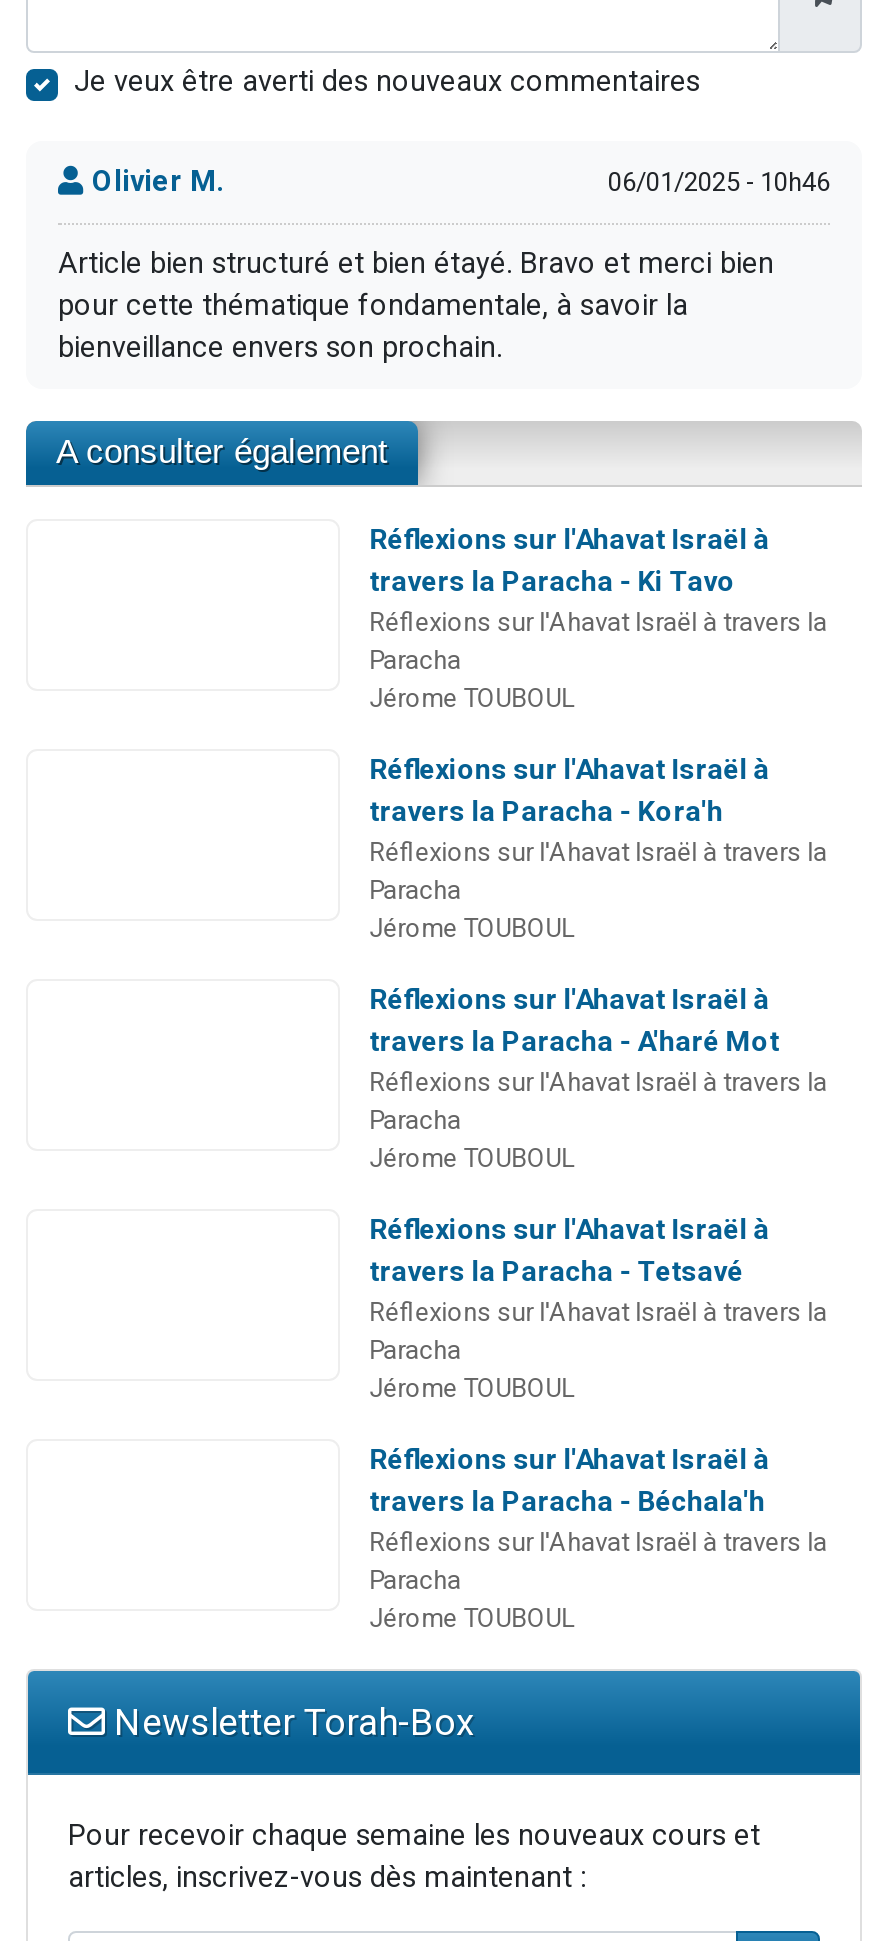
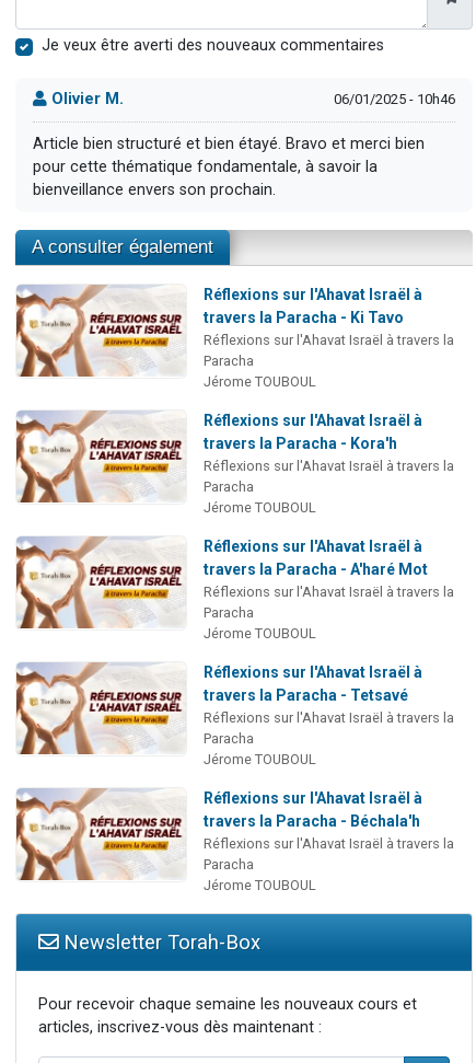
none -> [15,284,184,378] [image]
none -> [15,409,184,504] [image]
none -> [15,535,184,629] [image]
none -> [15,661,184,755] [image]
none -> [15,787,184,881] [image]

